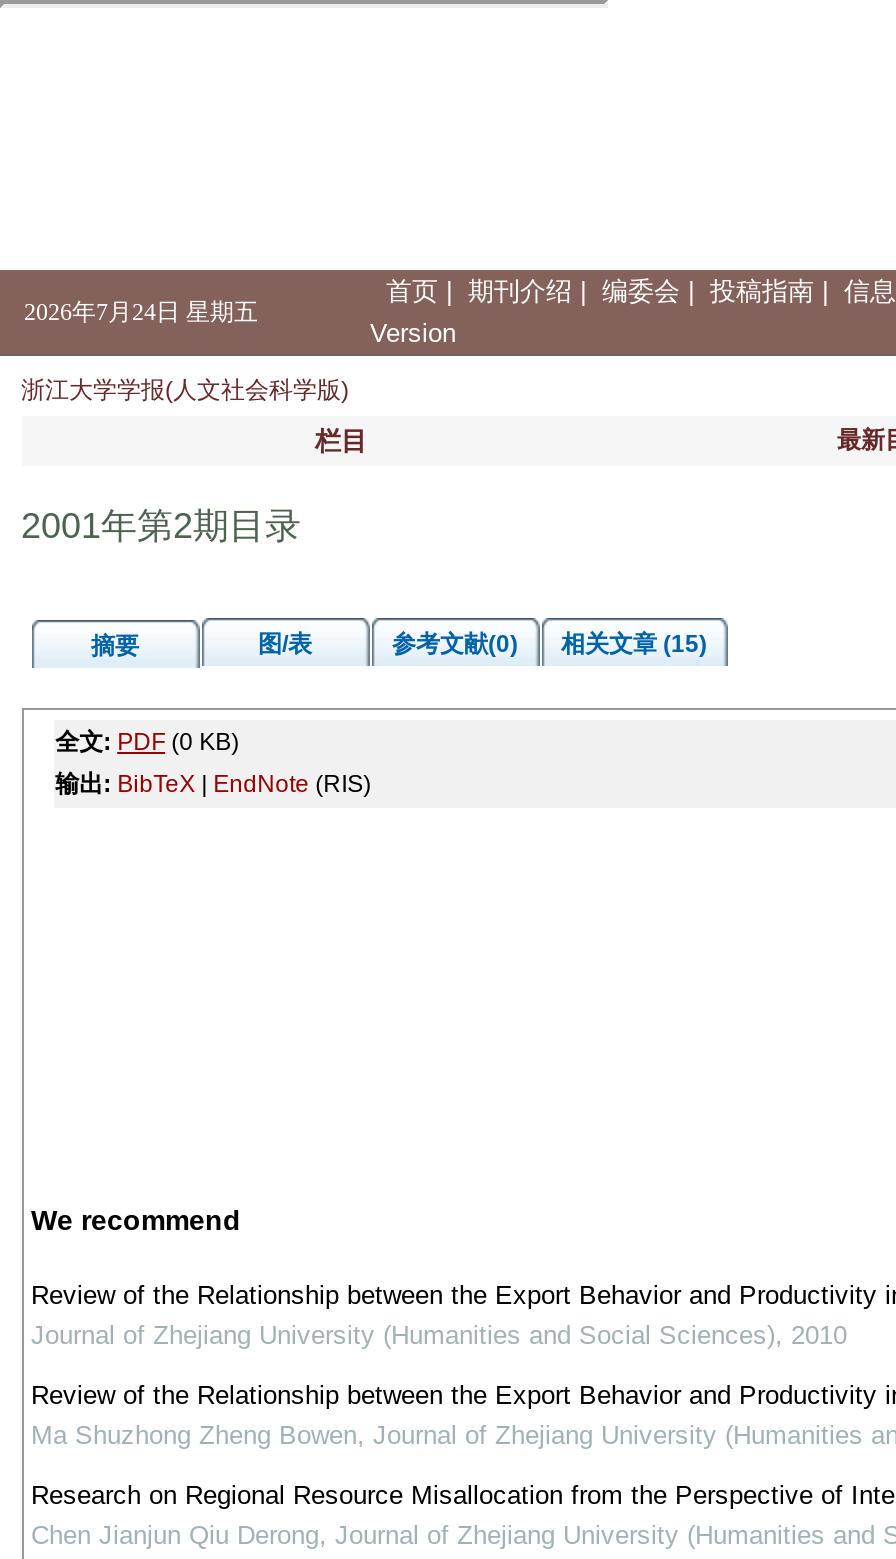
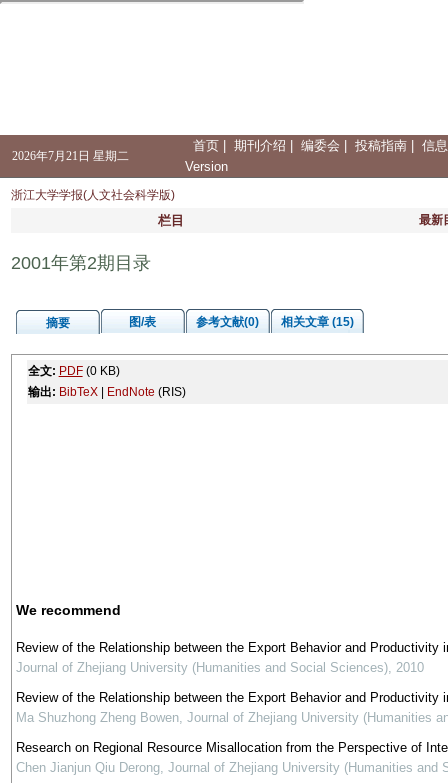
[24,298,258,326] 2026年7月24日 星期五 -> [12,149,129,163] 2026年7月21日 星期二

